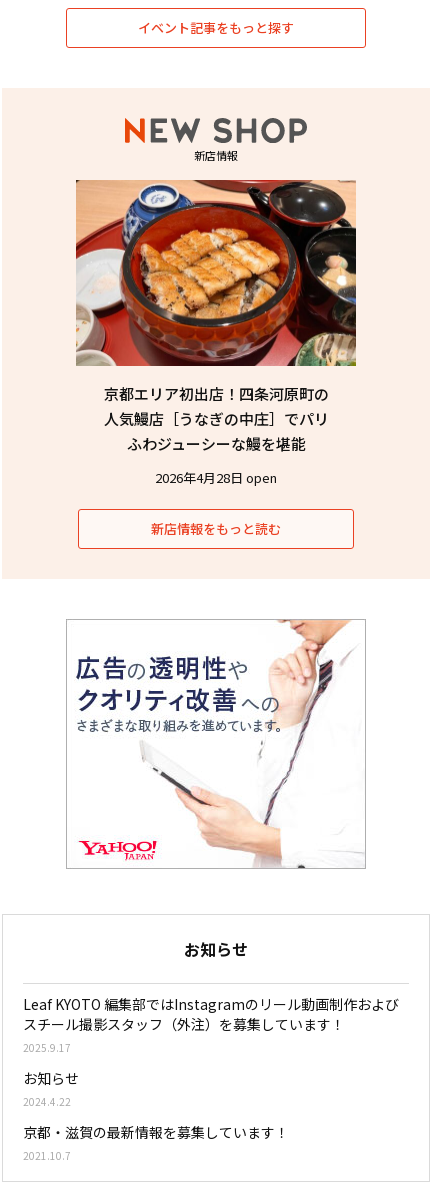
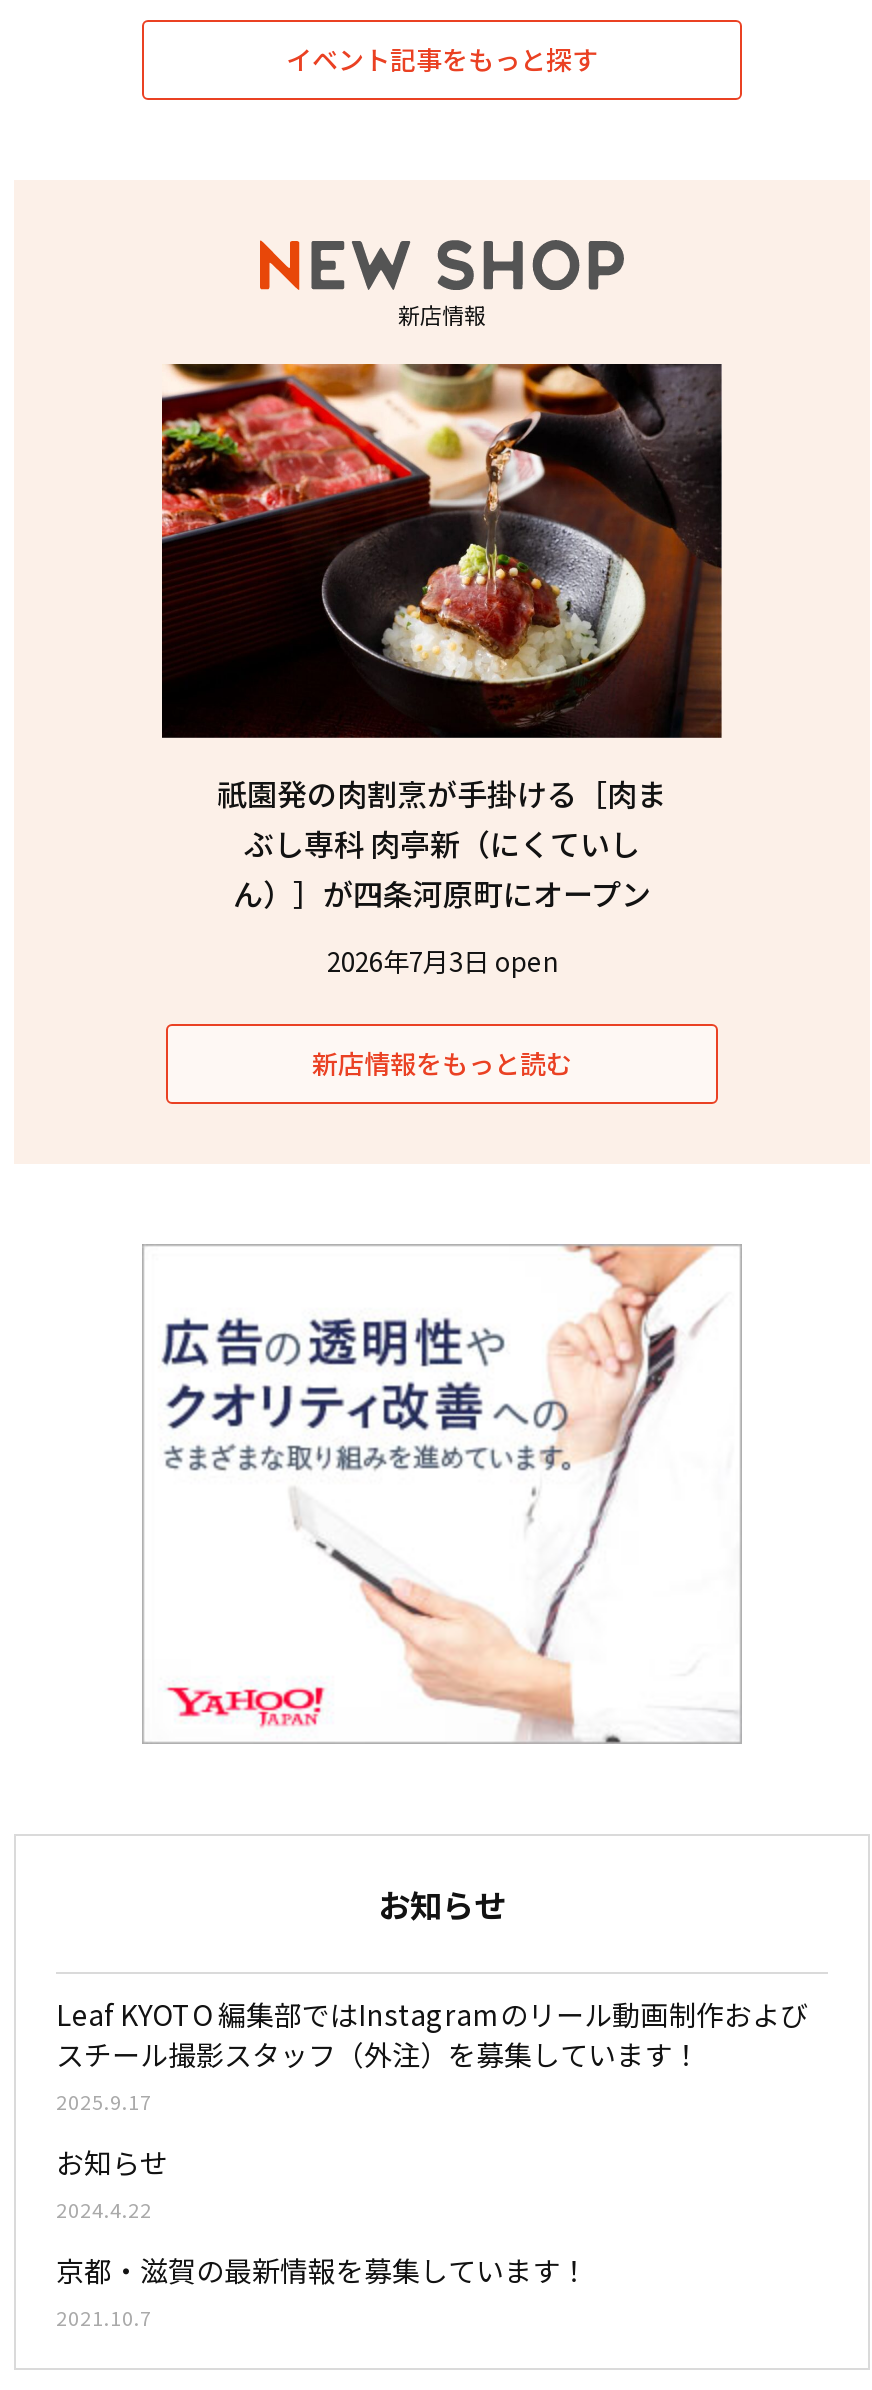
[75,179,357,454] [image] | 京都エリア初出店！四条河原町の | 人気鰻店［うなぎの中庄］でパリ | ふわジューシーな鰻を堪能 -> [160,362,724,913] [image] | 祇園発の肉割烹が手掛ける［肉ま | ぶし専科 肉亭新（にくていし | ん）］が四条河原町にオープン
[155,468,277,487] 2026年4月28日 open -> [327,941,557,979] 2026年7月3日 open

